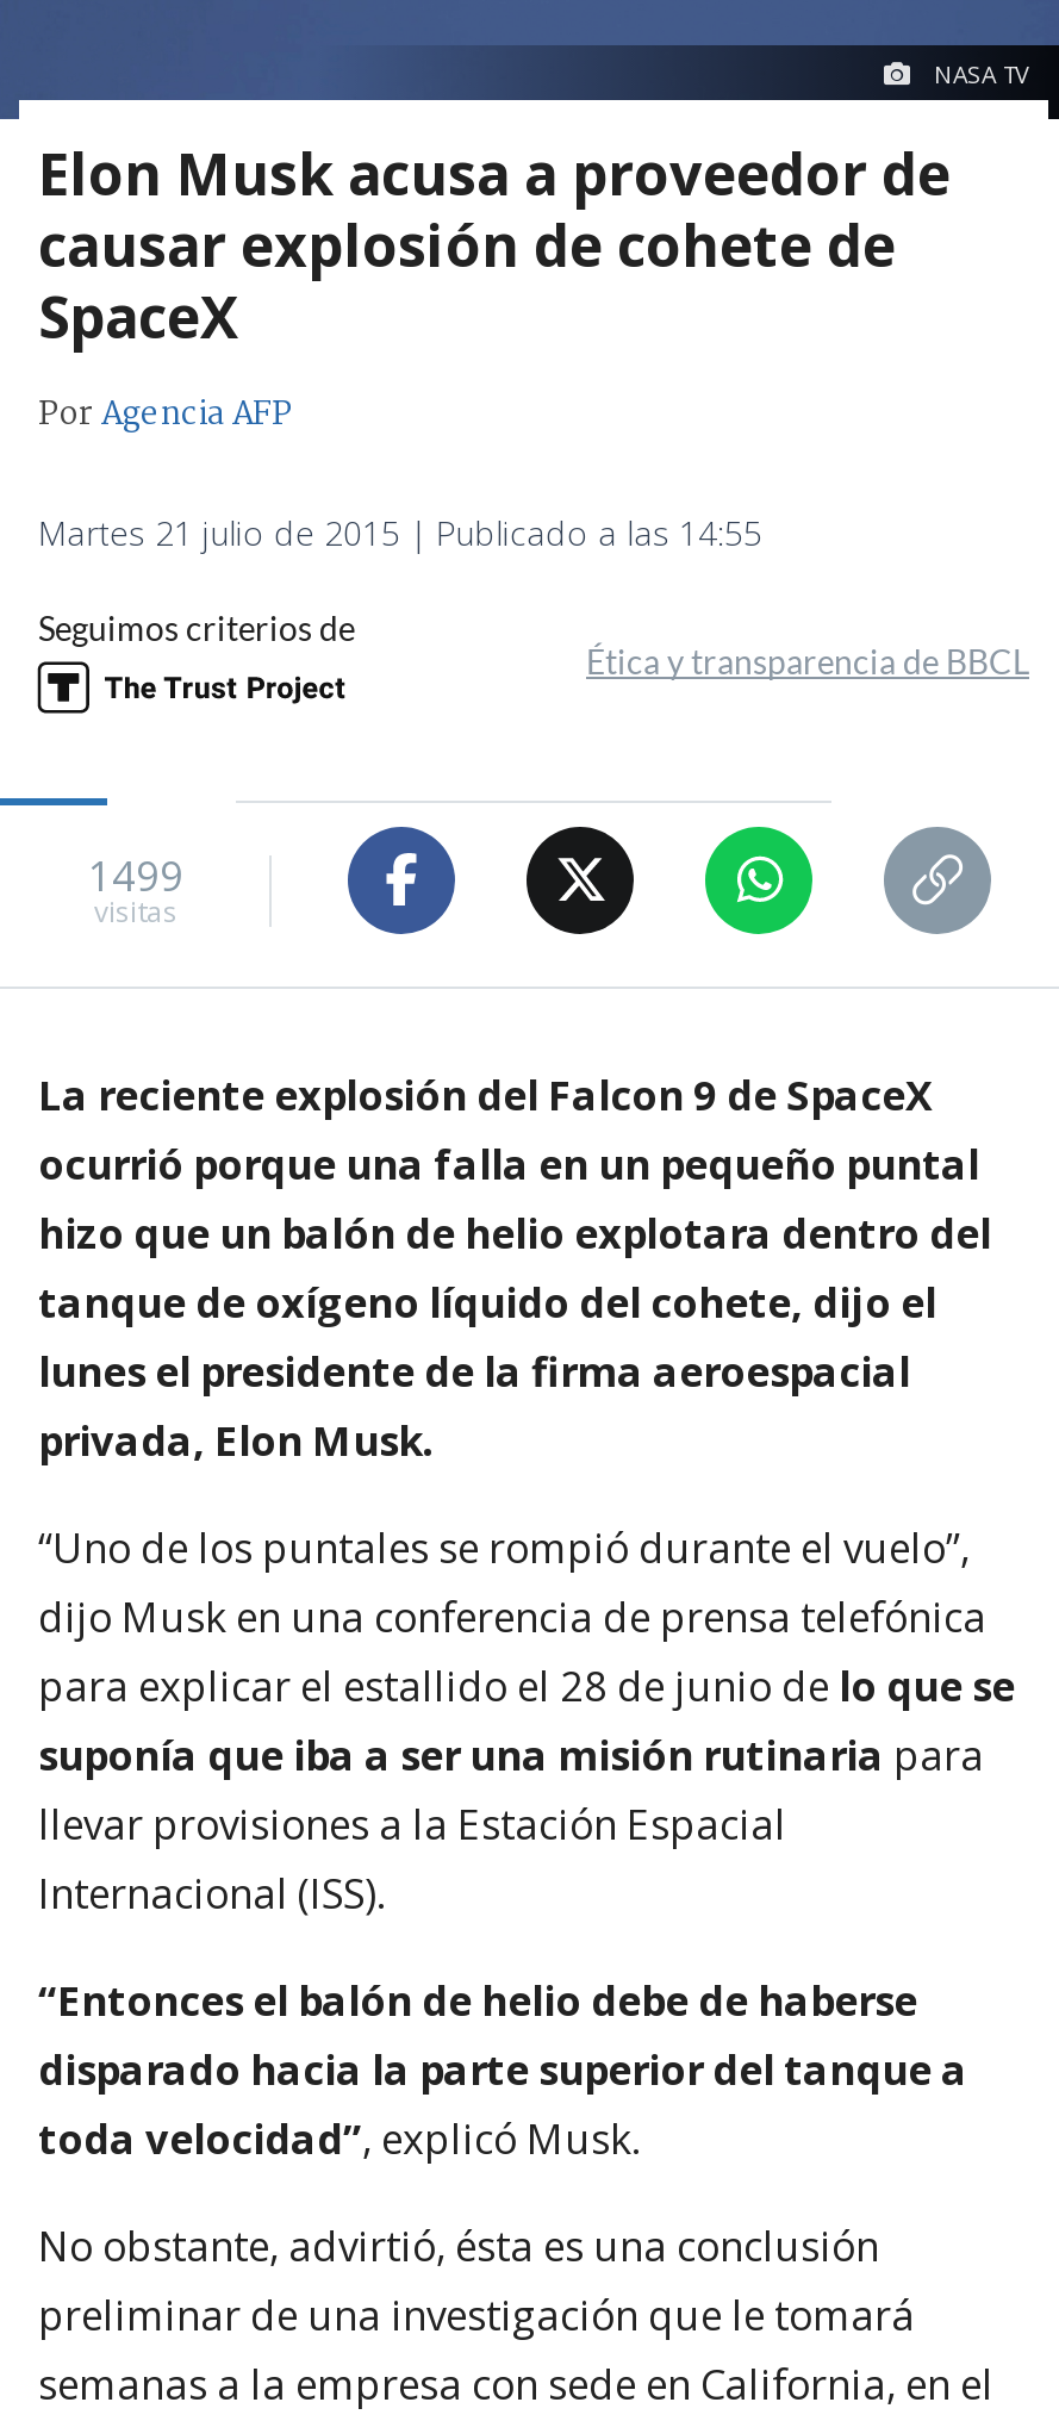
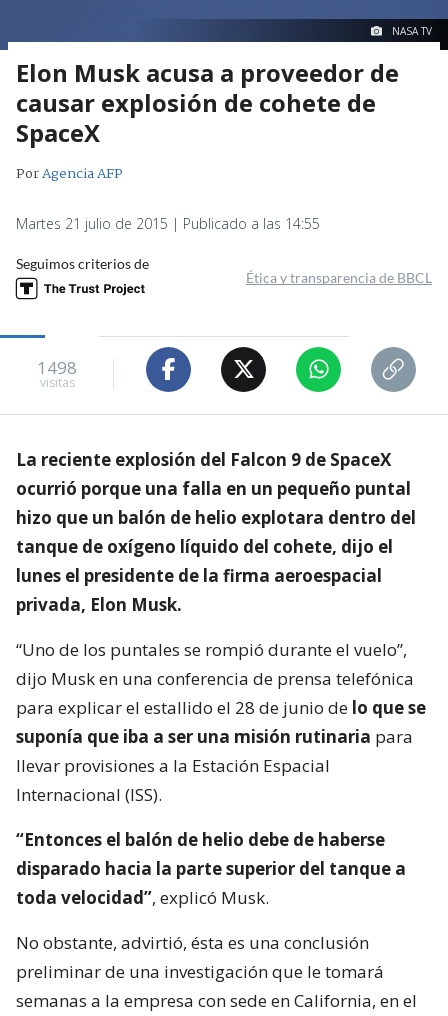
[88,849,183,904] 1499 -> [37,356,77,379] 1498

